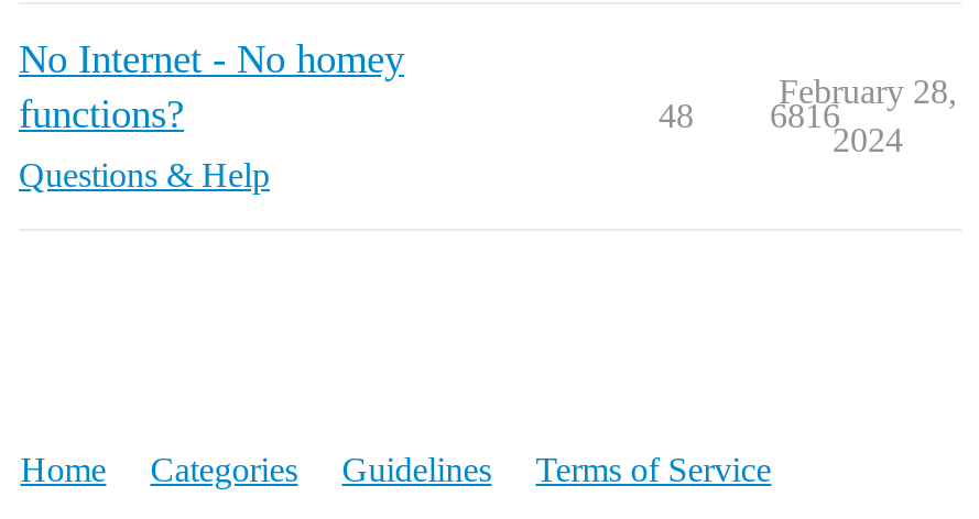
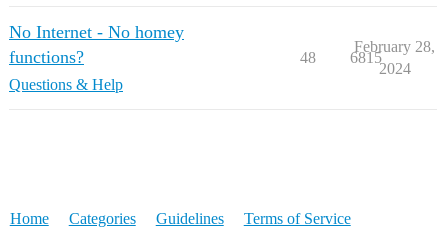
[770,97,840,135] 6816 -> [350,49,382,66] 6815

